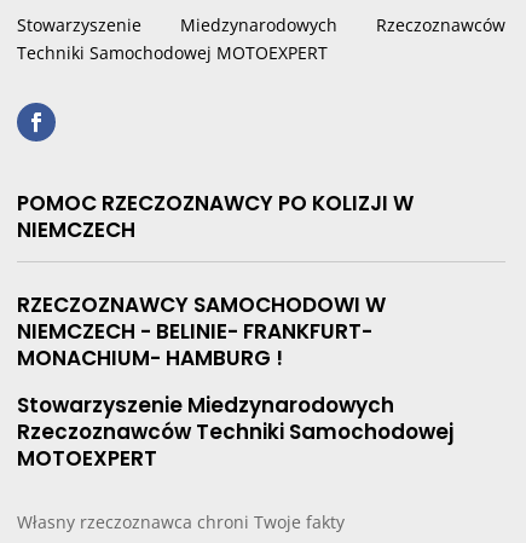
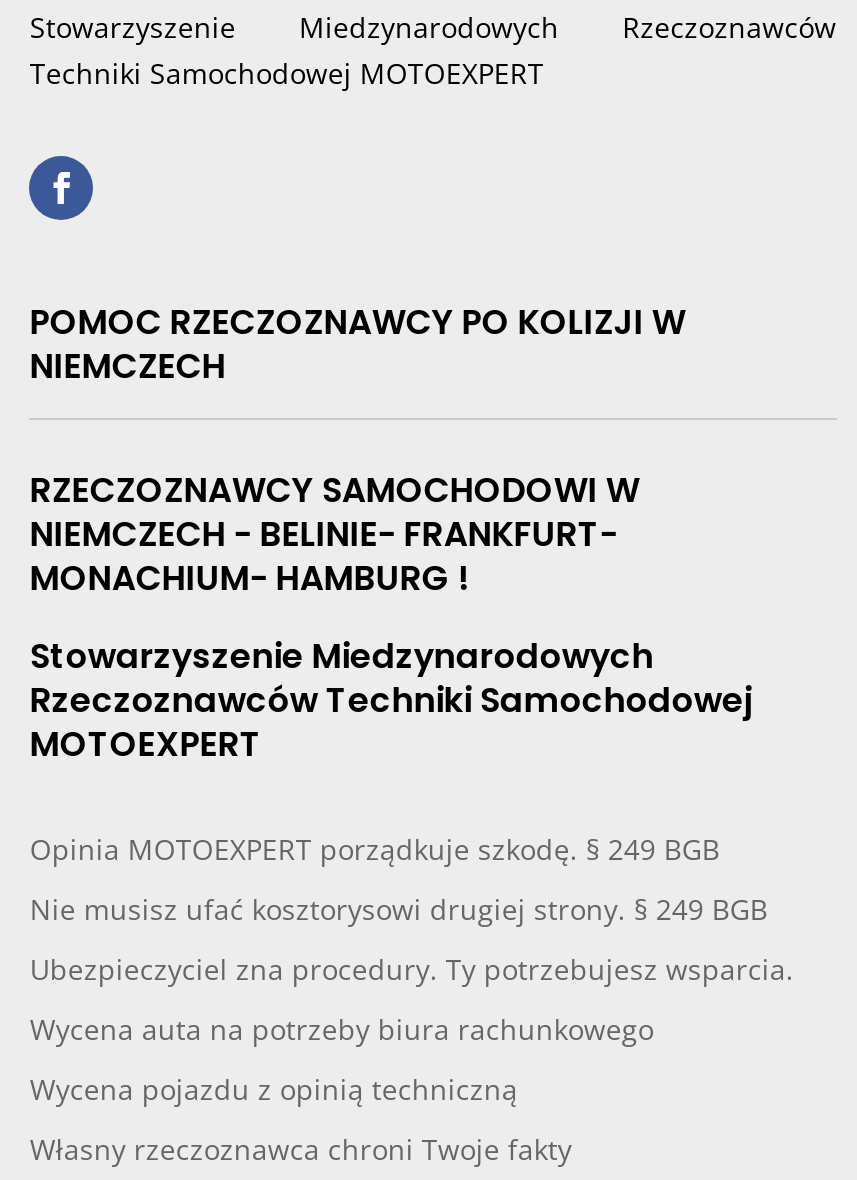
none -> [30,831,794,1109] Opinia MOTOEXPERT porządkuje szkodę. § 249 BGB | Nie musisz ufać kosztorysowi drugiej strony. § 249 BGB | Ubezpieczyciel zna procedury. Ty potrzebujesz wsparcia. | Wycena auta na potrzeby biura rachunkowego | Wycena pojazdu z opinią techniczną

